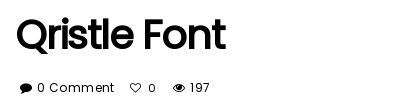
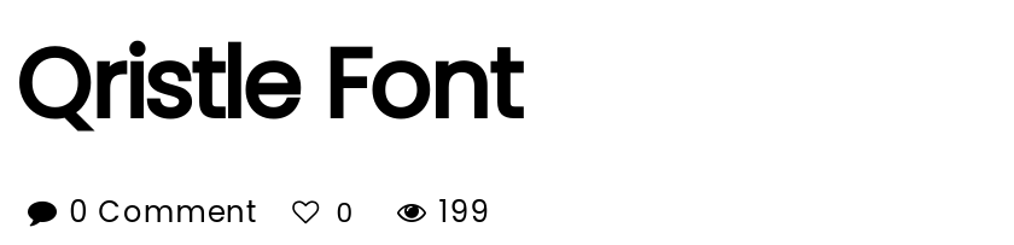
[190,79,210,96] 197 -> [439,192,490,233] 199

